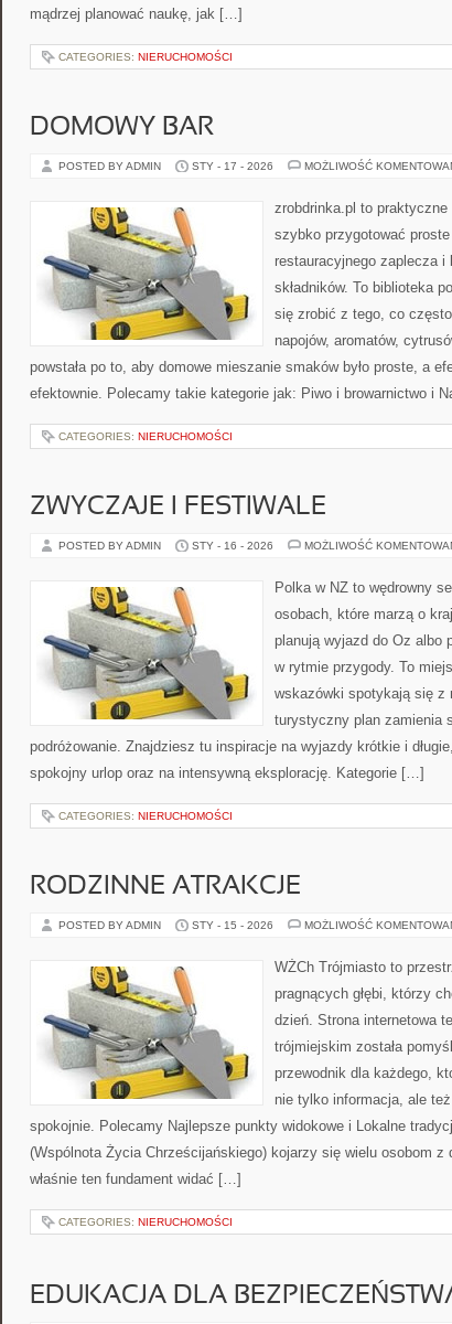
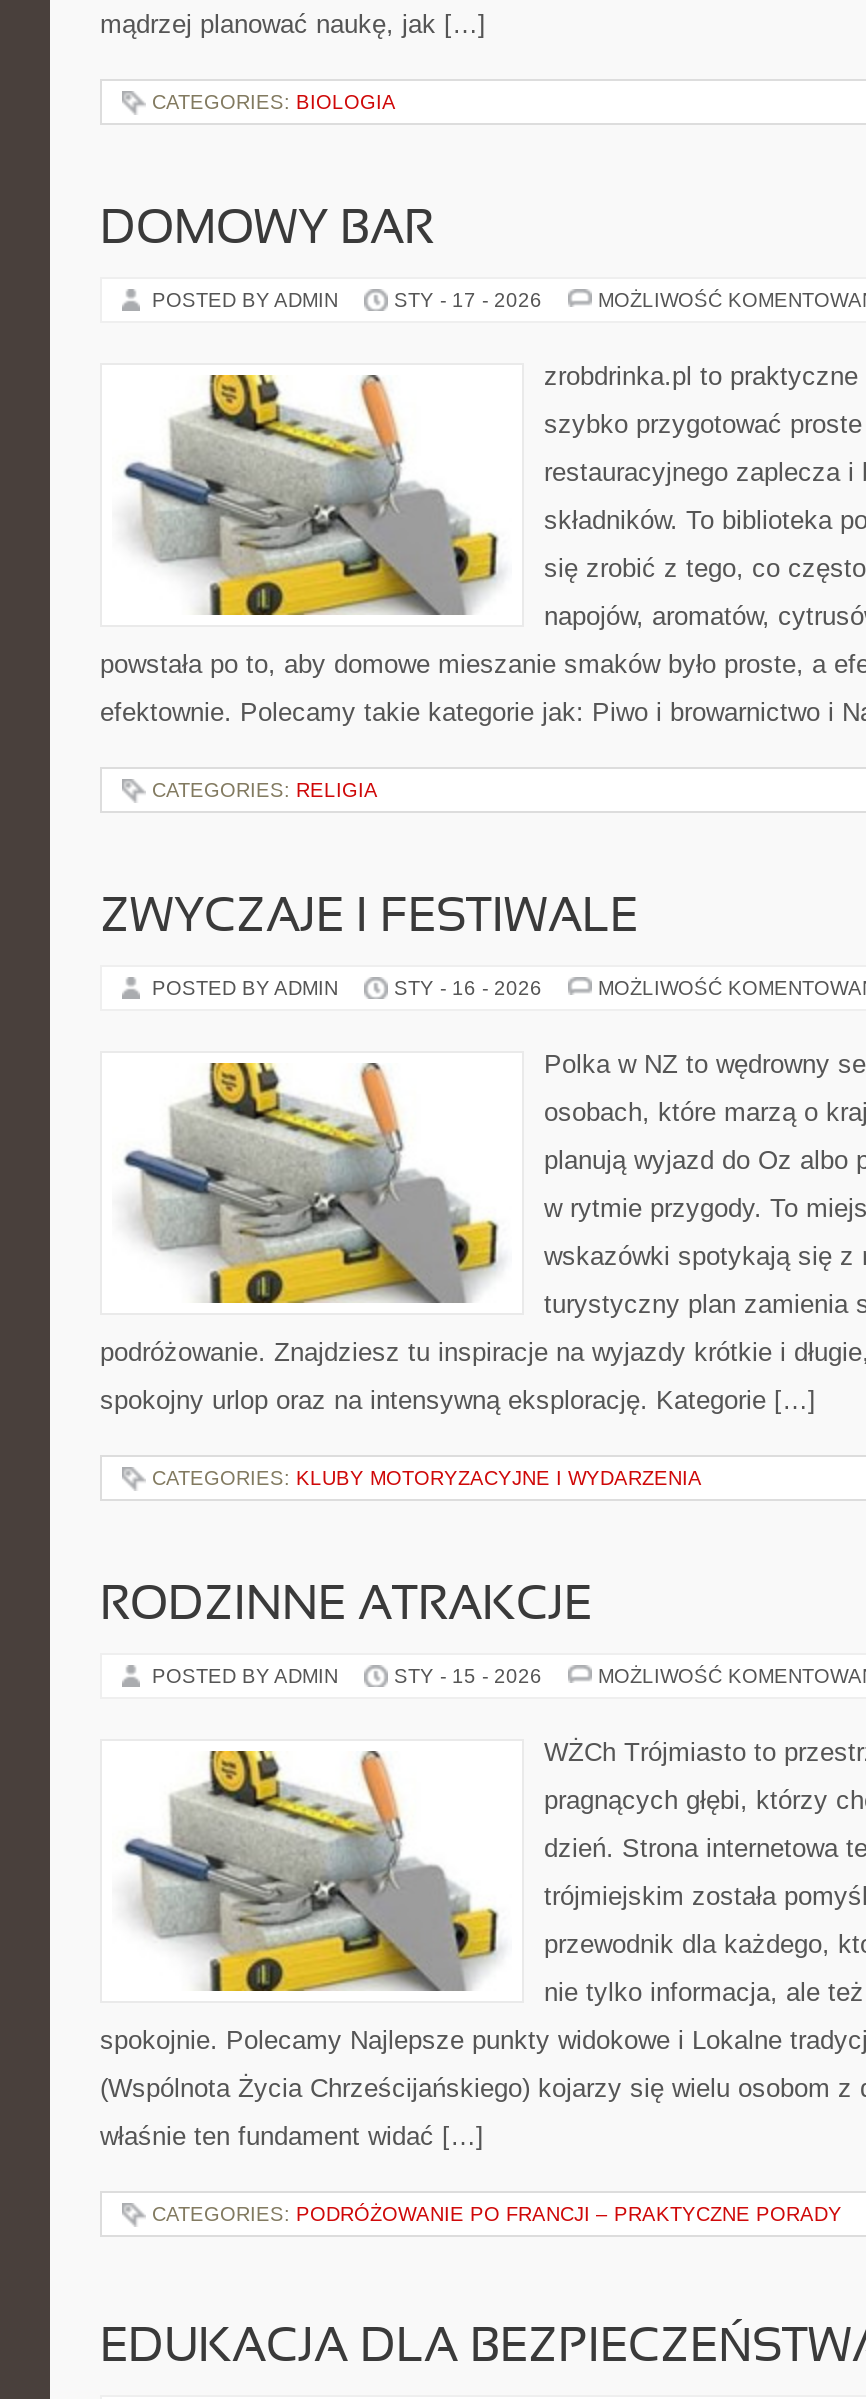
[58,51,233,63] CATEGORIES: NIERUCHOMOŚCI -> [152,91,396,113] CATEGORIES: BIOLOGIA
[58,430,233,442] CATEGORIES: NIERUCHOMOŚCI -> [152,779,378,801] CATEGORIES: RELIGIA
[58,810,233,822] CATEGORIES: NIERUCHOMOŚCI -> [152,1467,702,1489] CATEGORIES: KLUBY MOTORYZACYJNE I WYDARZENIA
[58,1216,233,1228] CATEGORIES: NIERUCHOMOŚCI -> [152,2203,842,2225] CATEGORIES: PODRÓŻOWANIE PO FRANCJI – PRAKTYCZNE PORADY

